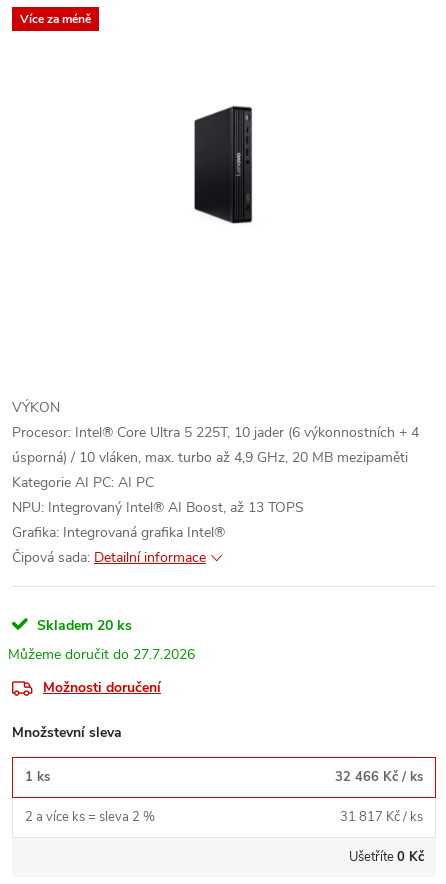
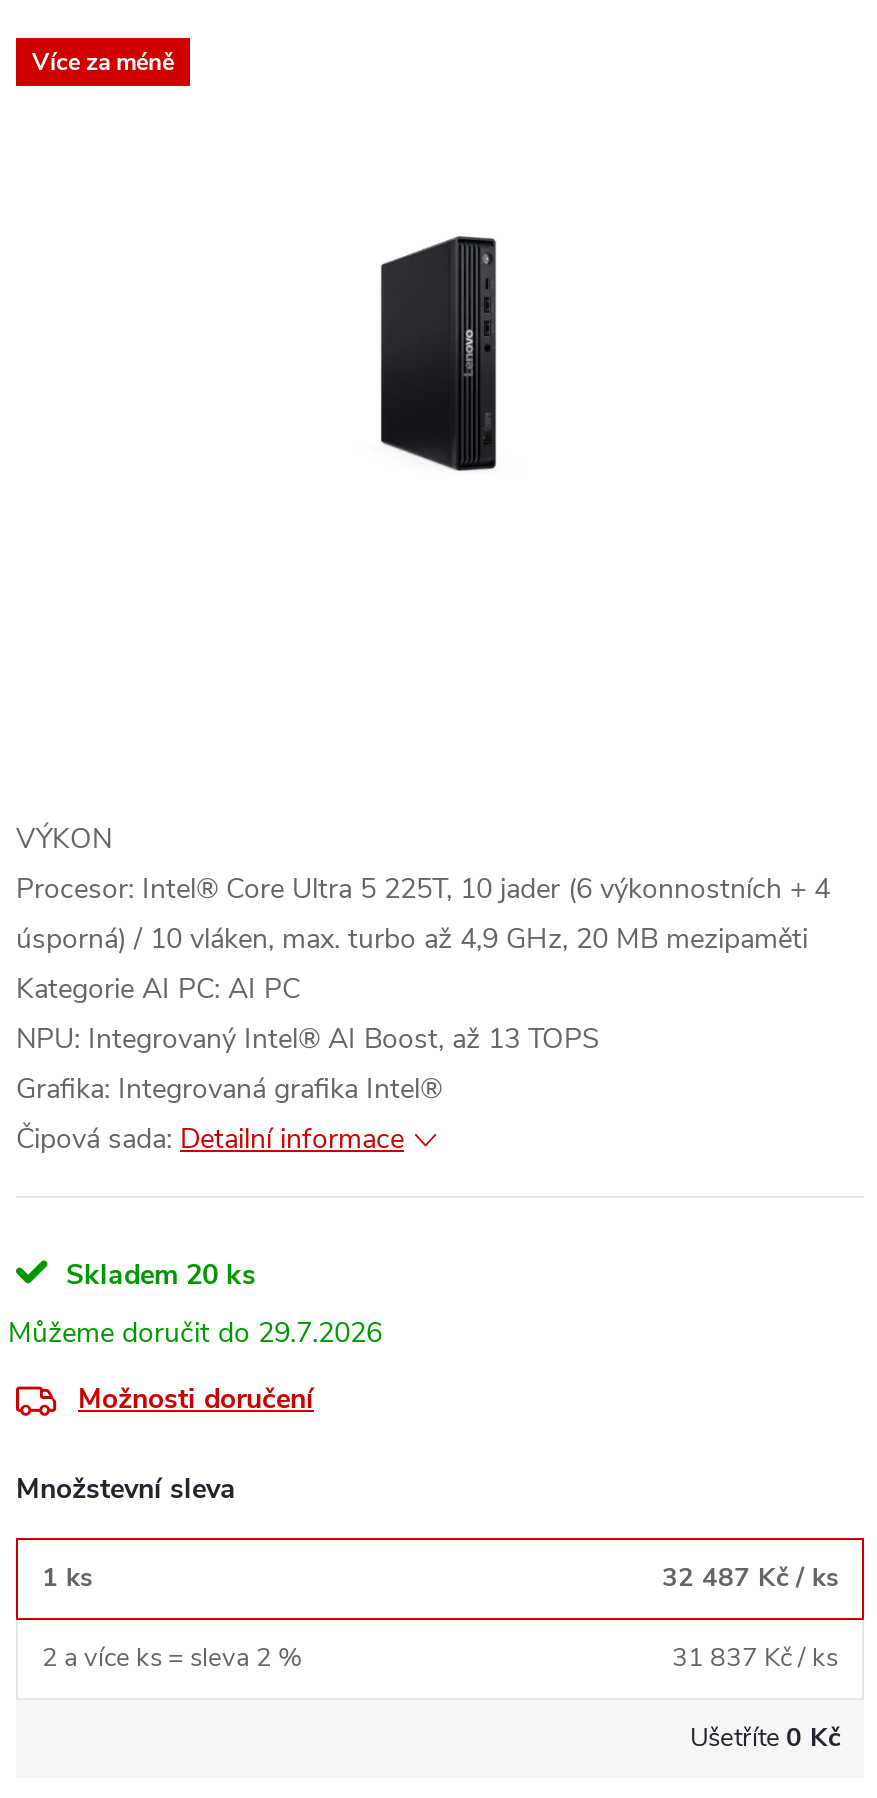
[133,645,195,664] 27.7.2026 -> [258,1314,382,1352] 29.7.2026
[335,768,423,786] 32 466 Kč / ks -> [662,1560,838,1596] 32 487 Kč / ks
[340,808,423,826] 31 817 Kč/ ks -> [672,1640,838,1676] 31 837 Kč/ ks

